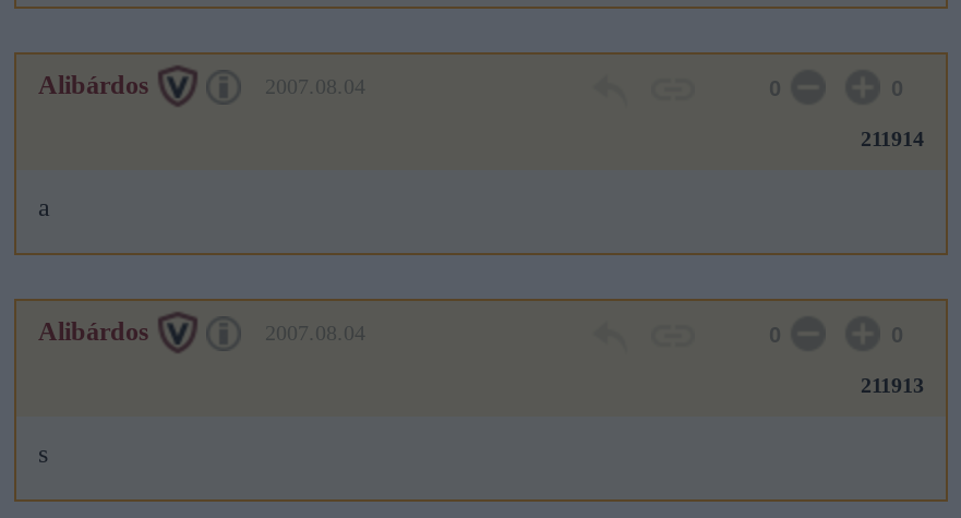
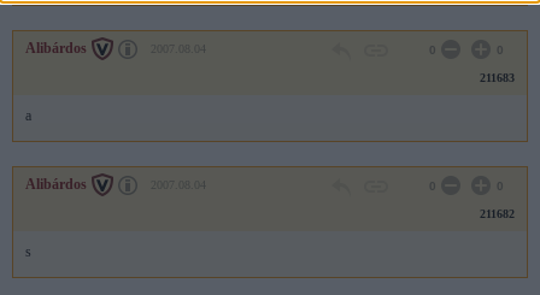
[861,127,924,150] 211914 -> [480,71,515,84] 211683
[861,373,924,397] 211913 -> [480,207,515,220] 211682

